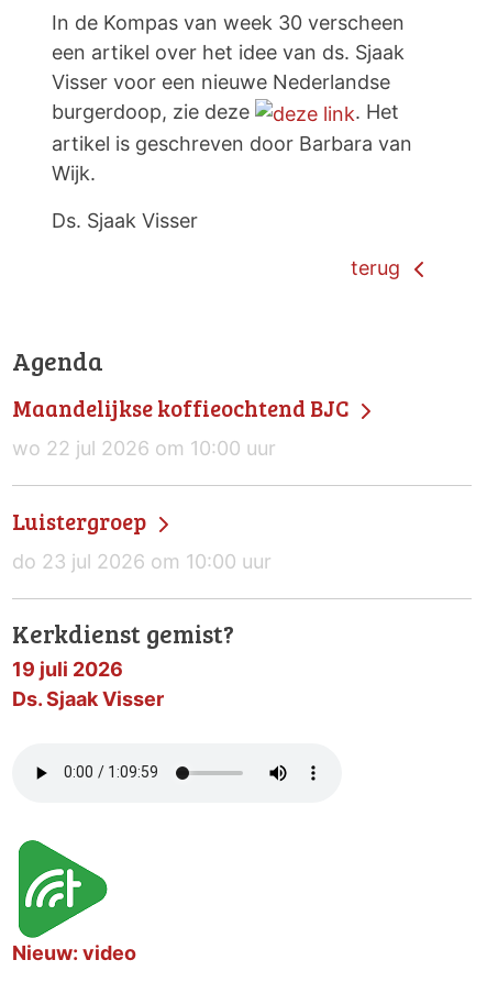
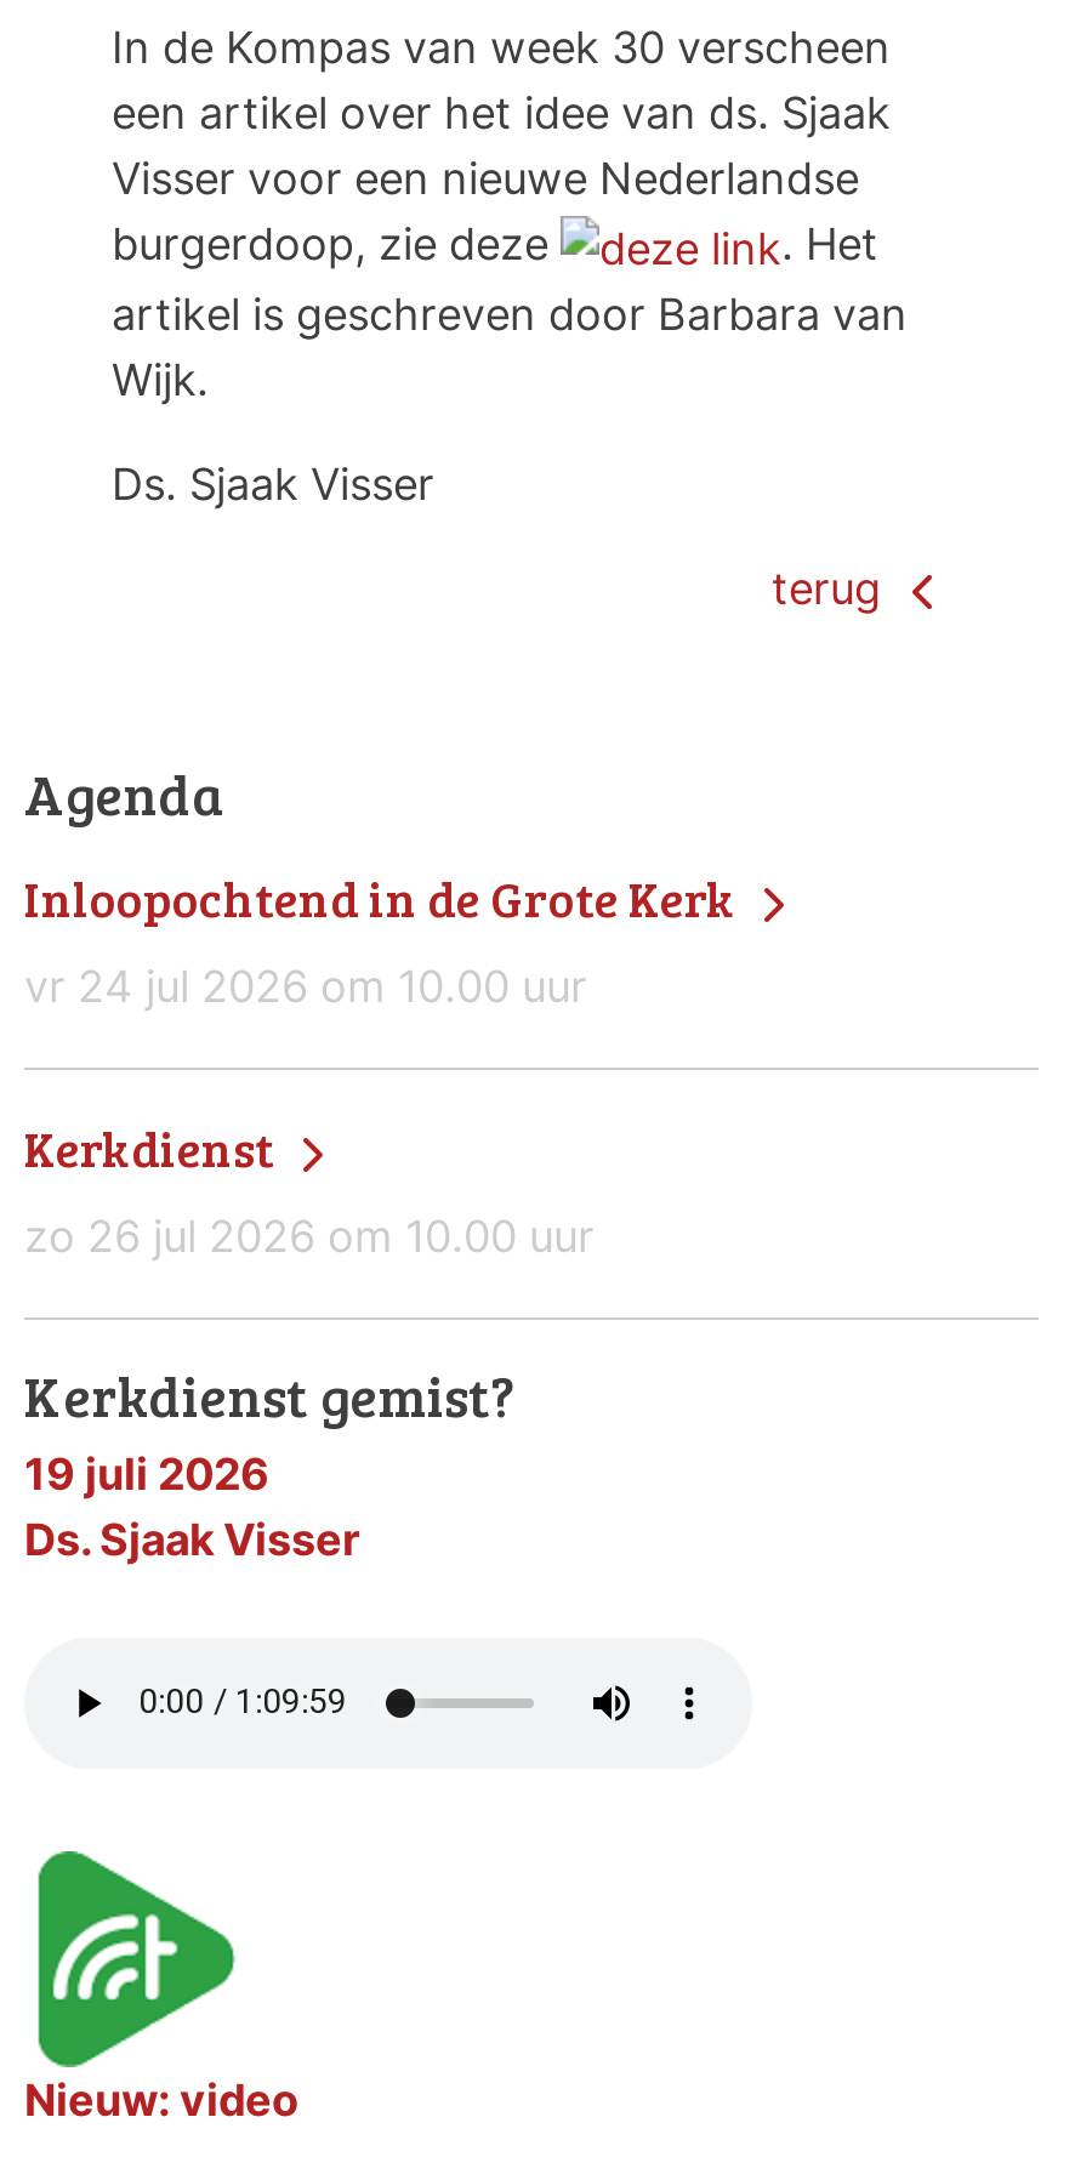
[12,393,353,460] Maandelijkse koffieochtend BJC | wo 22 jul 2026 om 10:00 uur -> [24,864,745,1012] Inloopochtend in de Grote Kerk | vr 24 jul 2026 om 10.00 uur
[12,506,272,573] Luistergroep | do 23 jul 2026 om 10:00 uur -> [24,1114,595,1261] Kerkdienst | zo 26 jul 2026 om 10.00 uur

